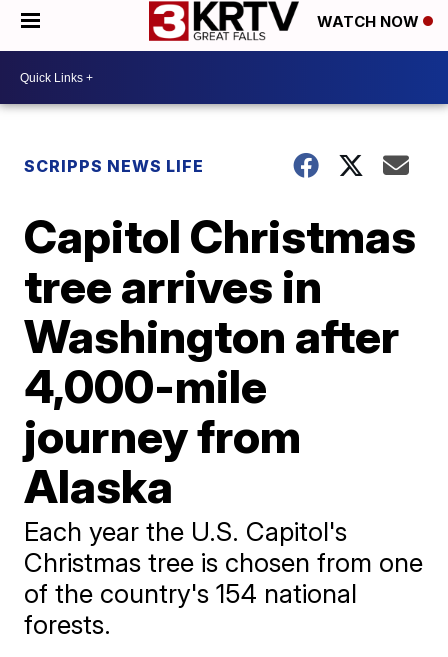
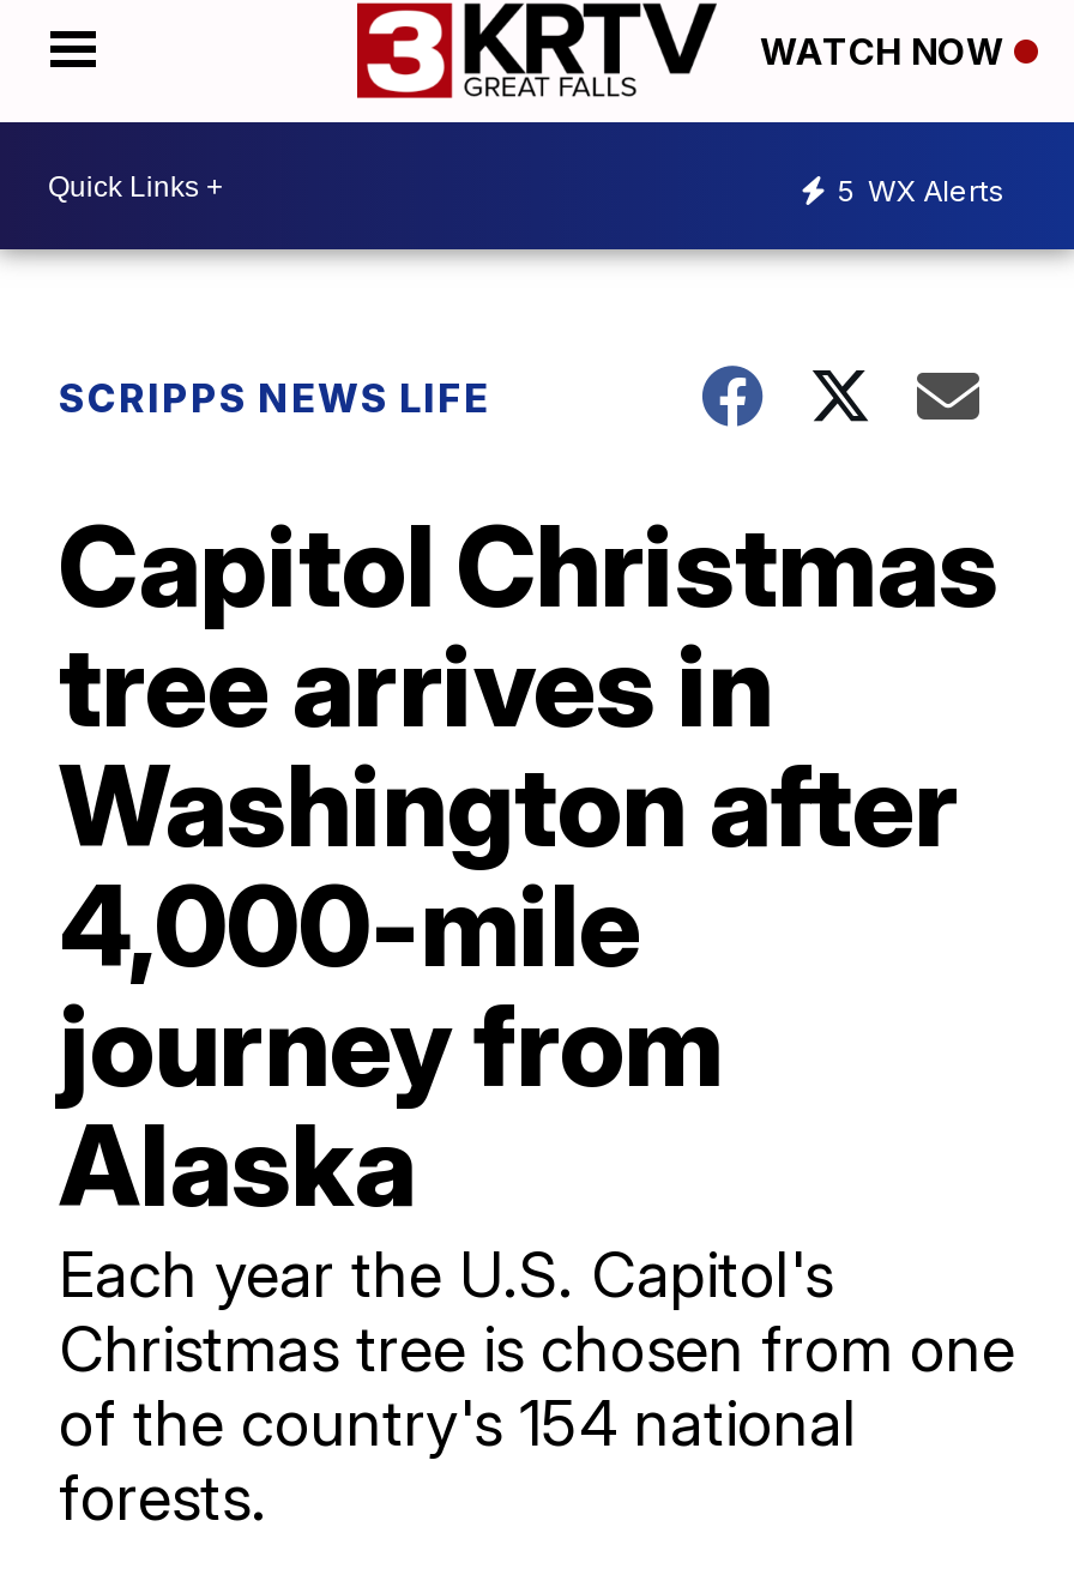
none -> [837,171,1004,207] 5 WX Alerts

